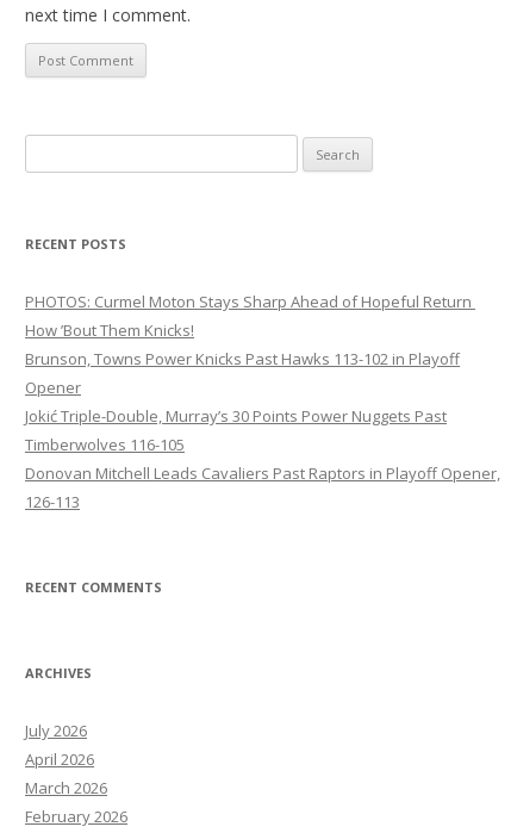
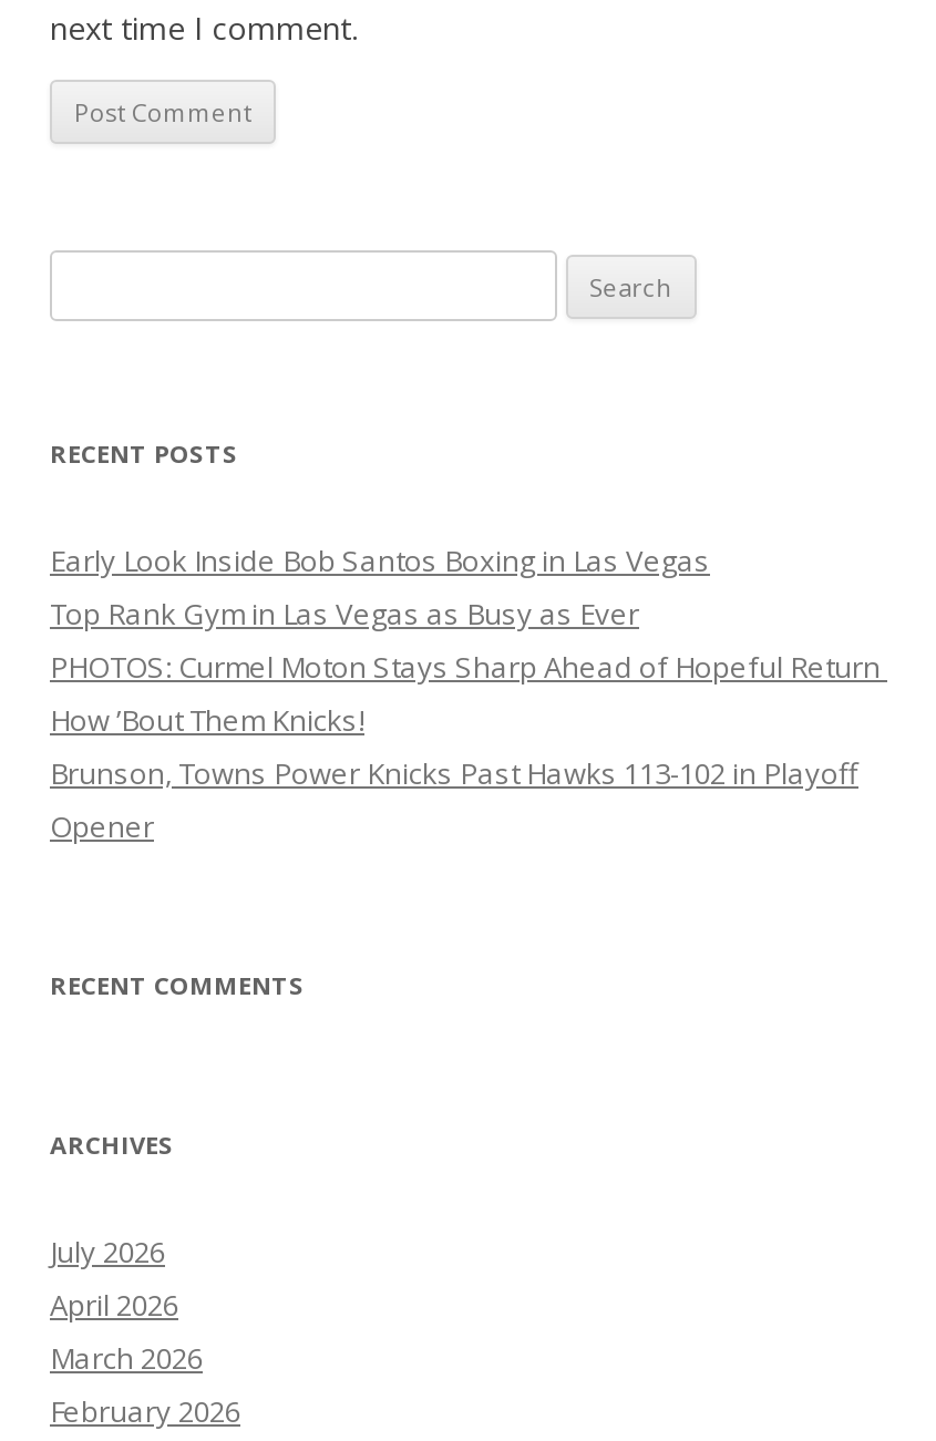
none -> [50,541,710,634] Early Look Inside Bob Santos Boxing in Las Vegas | Top Rank Gym in Las Vegas as Busy as Ever
moved [25,291,475,399] -> [50,648,887,847]: PHOTOS: Curmel Moton Stays Sharp Ahead of Hopeful Return | How ’Bout Them Knicks! | Brunson, Towns Power Knicks Past Hawks 113-102 in Playoff | Opener
[25,406,500,513] Jokić Triple-Double, Murray’s 30 Points Power Nuggets Past | Timberwolves 116-105 | Donovan Mitchell Leads Cavaliers Past Raptors in Playoff Opener, | 126-113 -> none

